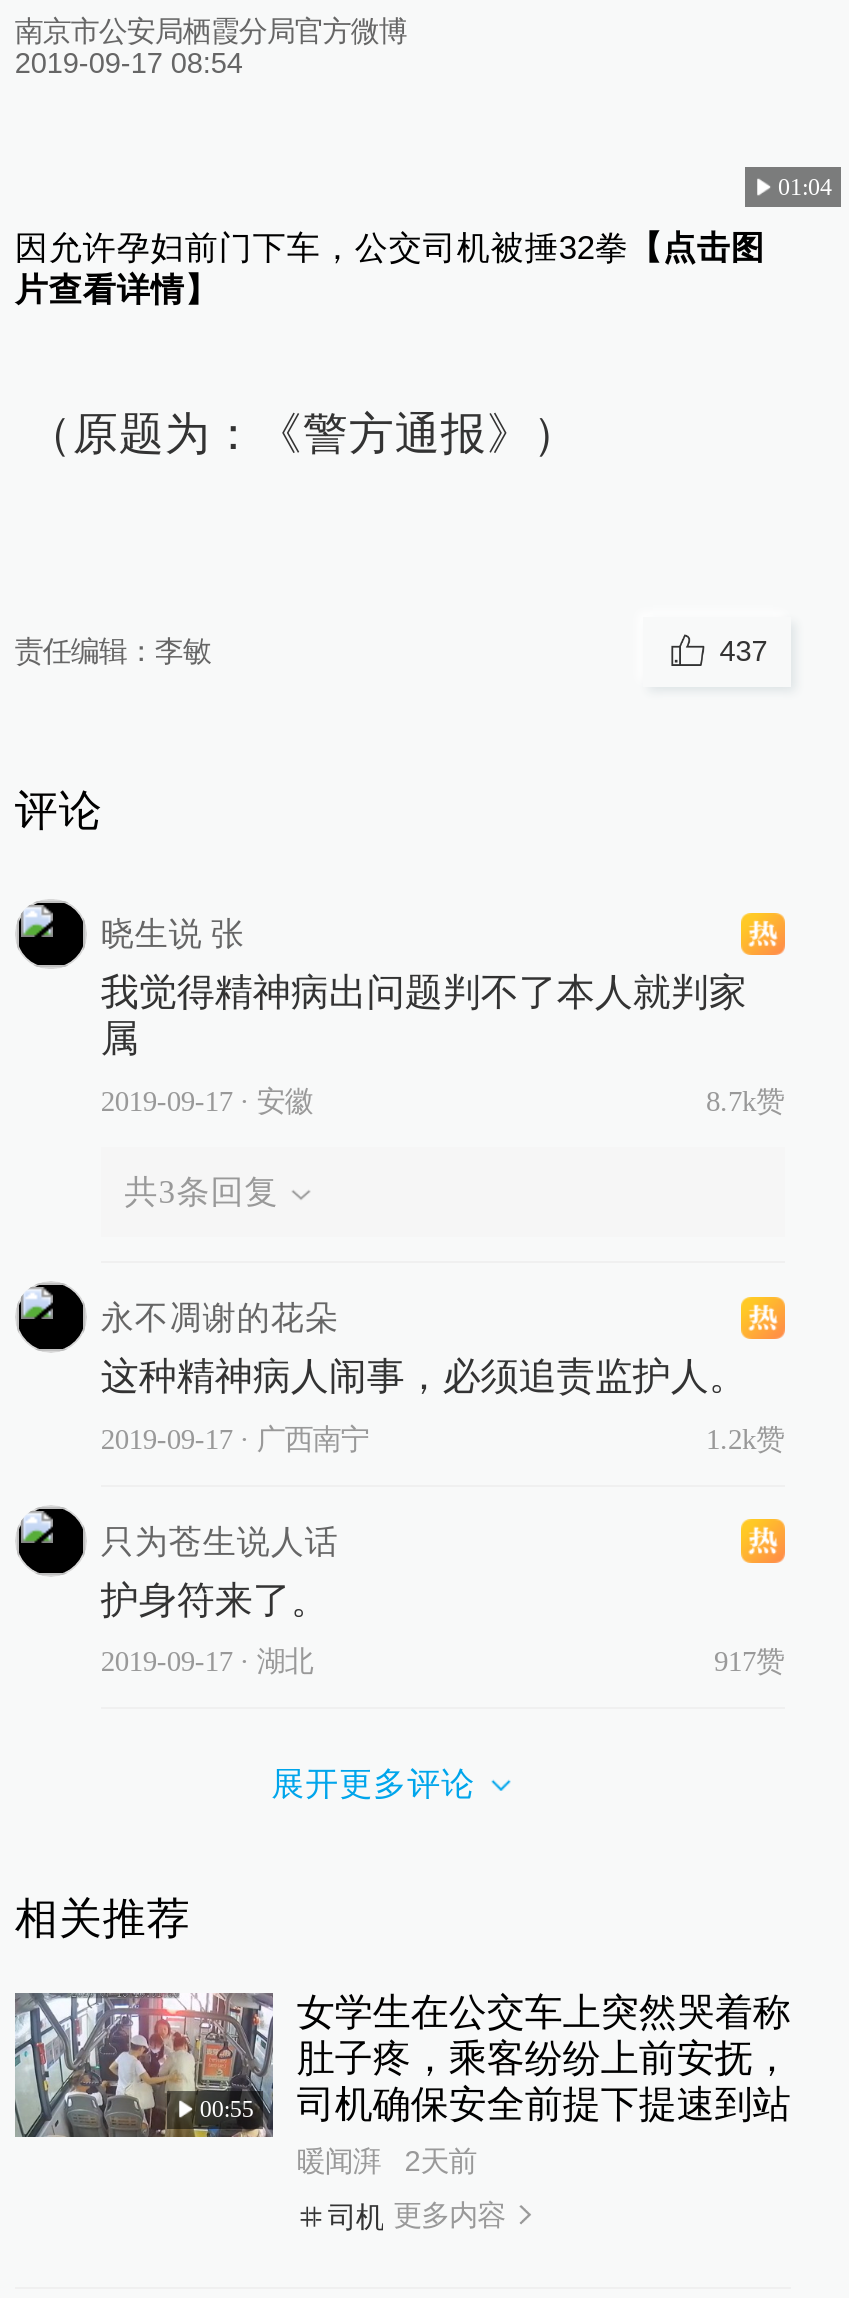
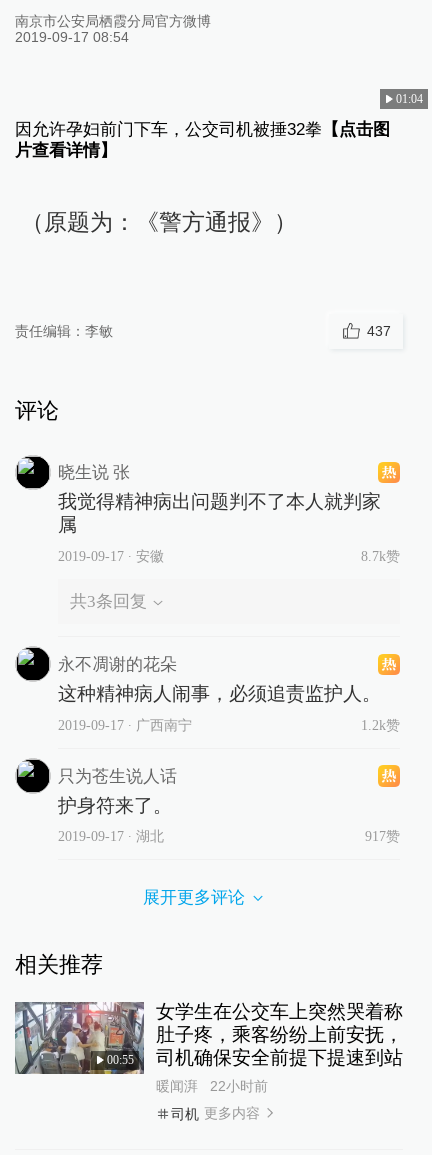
[405,2145,477,2177] 2天前 -> [210,1078,268,1094] 22小时前

